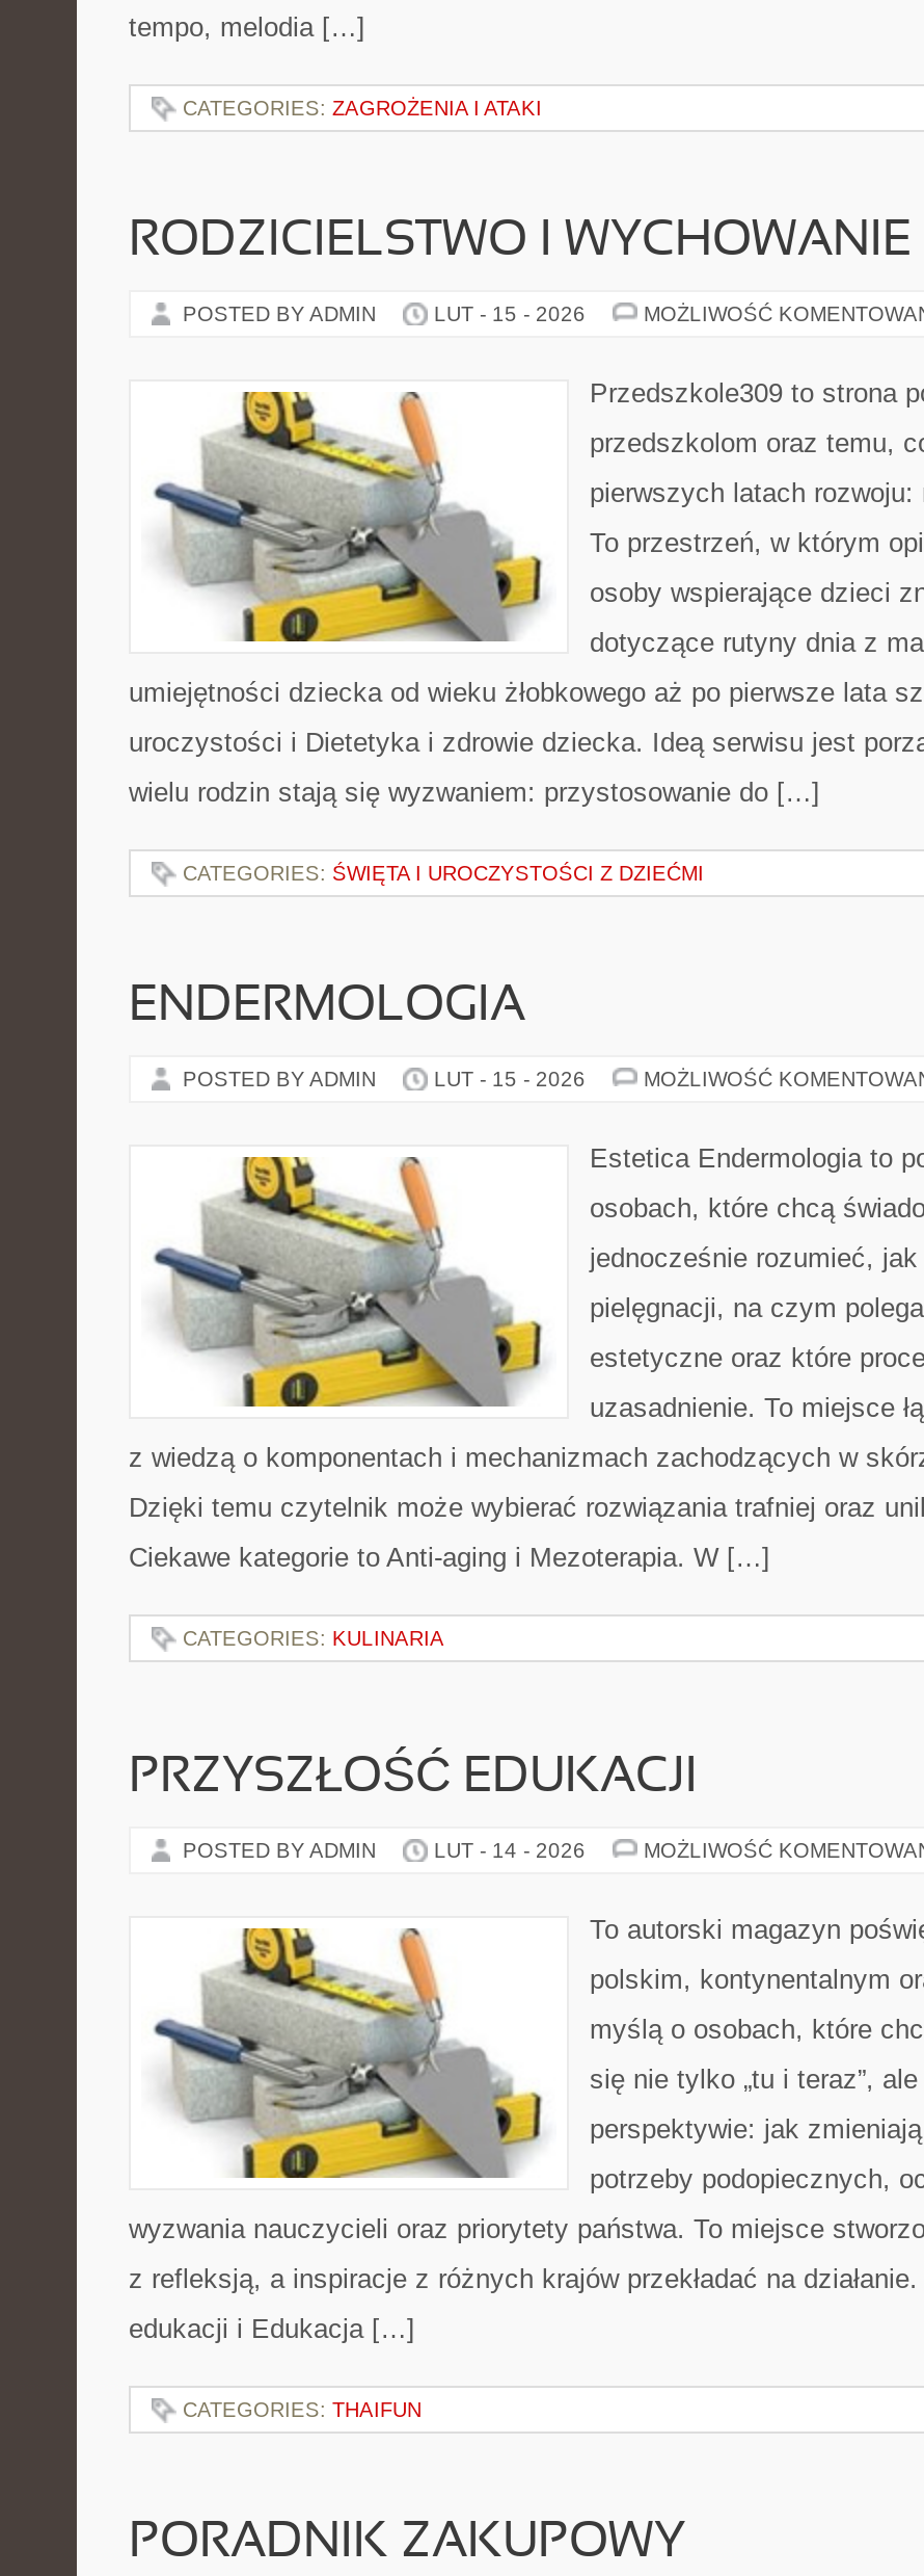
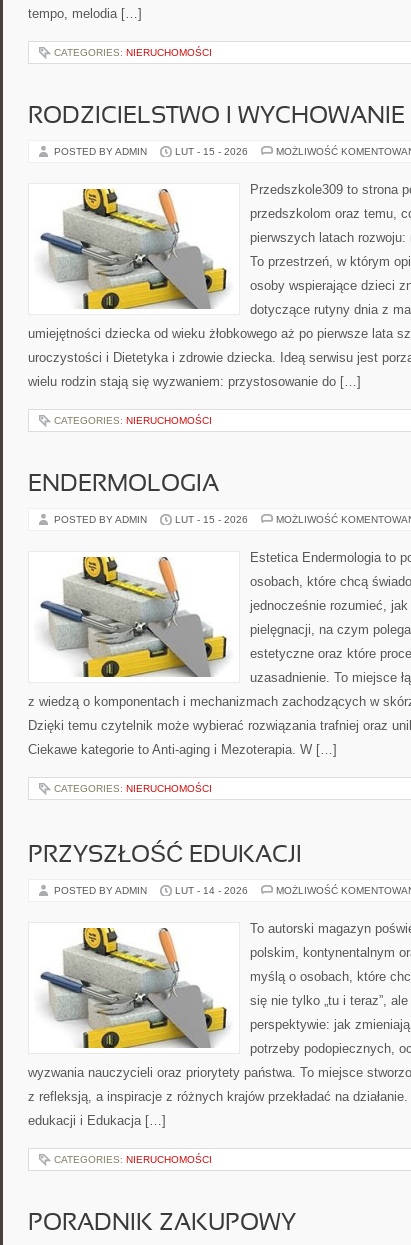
[183,97,542,120] CATEGORIES: ZAGROŻENIA I ATAKI -> [54,47,212,58] CATEGORIES: NIERUCHOMOŚCI
[183,862,704,885] CATEGORIES: ŚWIĘTA I UROCZYSTOŚCI Z DZIEĆMI -> [54,415,212,426] CATEGORIES: NIERUCHOMOŚCI
[183,1627,444,1650] CATEGORIES: KULINARIA -> [54,783,212,794] CATEGORIES: NIERUCHOMOŚCI
[183,2398,422,2421] CATEGORIES: THAIFUN -> [54,1154,212,1165] CATEGORIES: NIERUCHOMOŚCI

